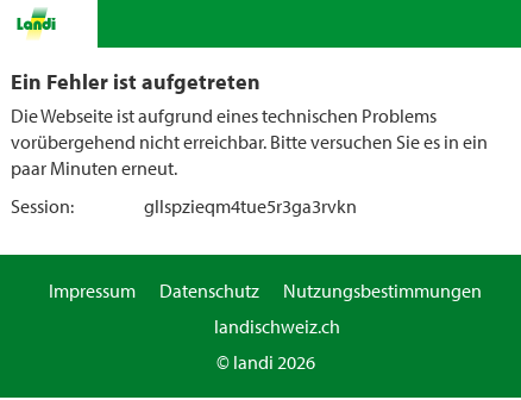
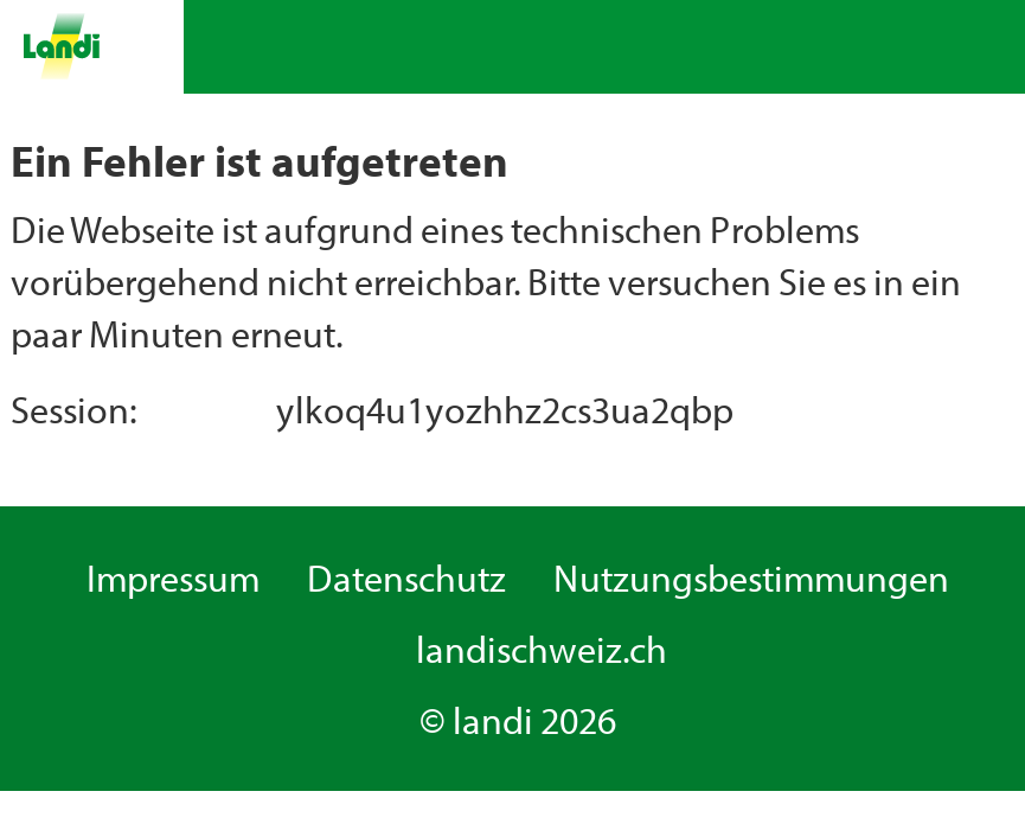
[144,194,357,218] gllspzieqm4tue5r3ga3rvkn -> [276,385,733,433] ylkoq4u1yozhhz2cs3ua2qbp

